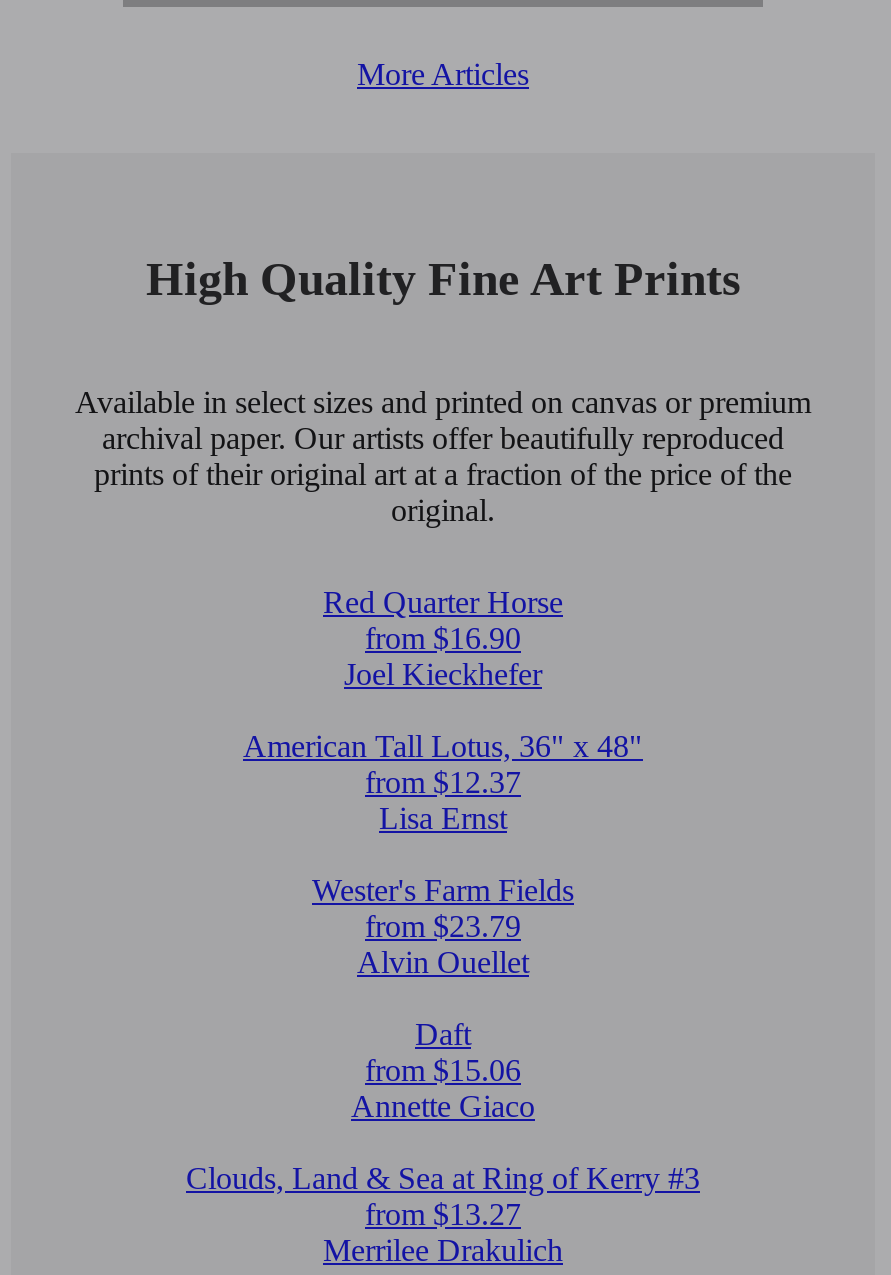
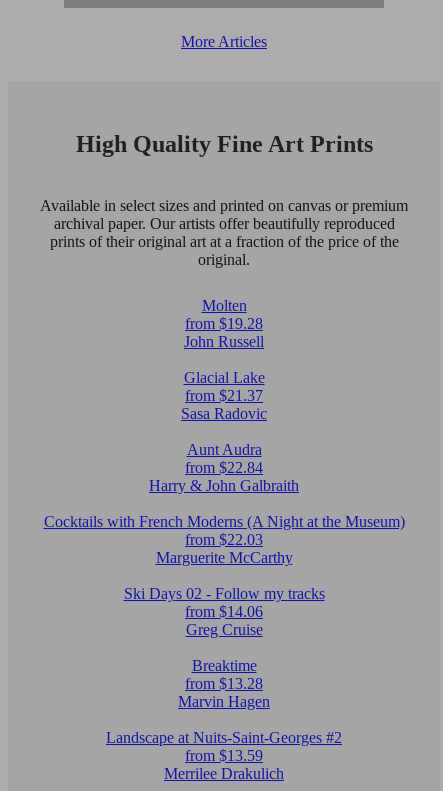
[186,584,700,1230] Red Quarter Horse | from $16.90 | Joel Kieckhefer | American Tall Lotus, 36" x 48" | from $12.37 | Lisa Ernst | Wester's Farm Fields | from $23.79 | Alvin Ouellet | Daft | from $15.06 | Annette Giaco | Clouds, Land & Sea at Ring of Kerry #3 | from $13.27 -> [43,296,404,763] Molten | from $19.28 | John Russell | Glacial Lake | from $21.37 | Sasa Radovic | Aunt Audra | from $22.84 | Harry & John Galbraith | Cocktails with French Moderns (A Night at the Museum) | from $22.03 | Marguerite McCarthy | Ski Days 02 - Follow my tracks | from $14.06 | Greg Cruise | Breaktime | from $13.28 | Marvin Hagen | Landscape at Nuits-Saint-Georges #2 | from $13.59

